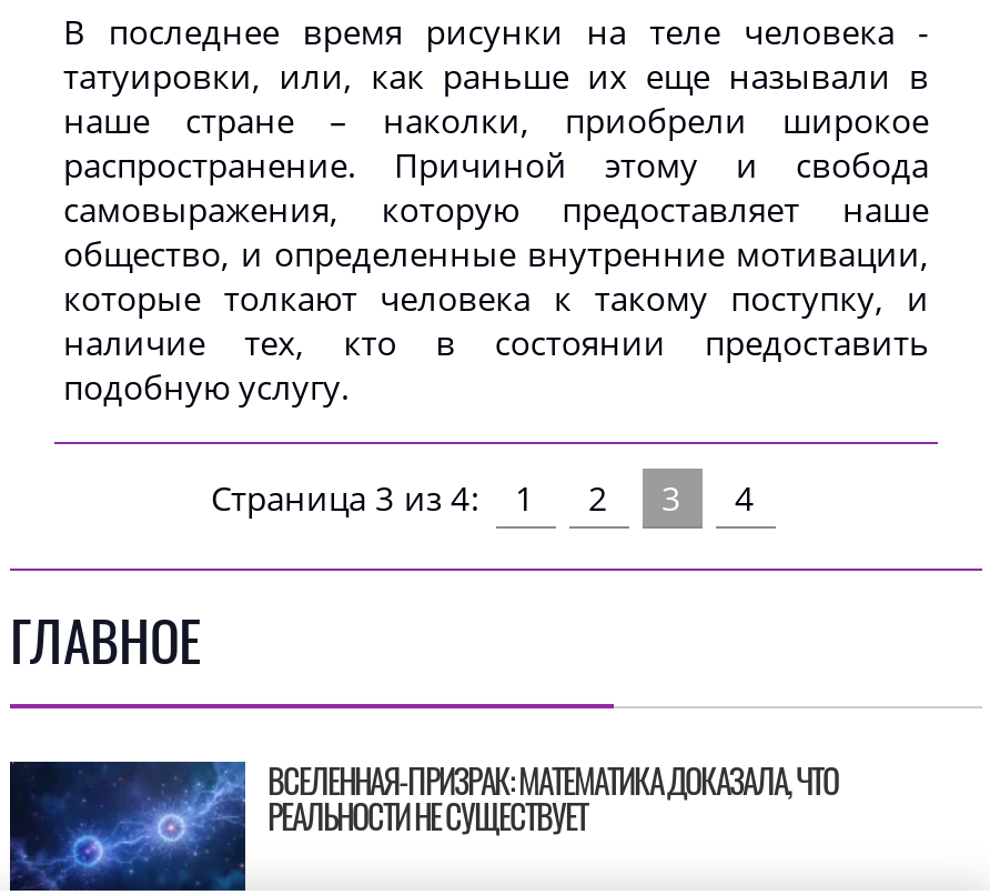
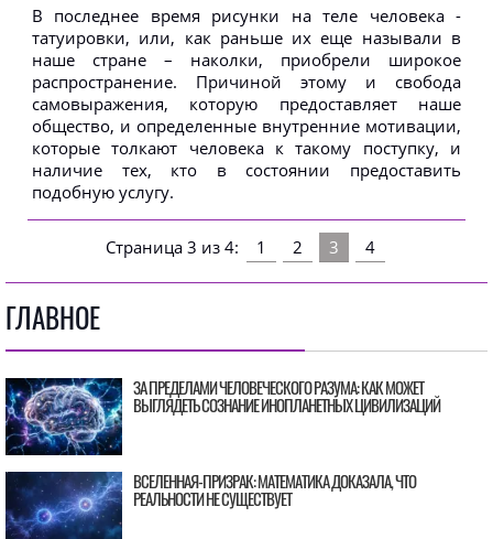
none -> [4,375,440,456] [image] | ЗА ПРЕДЕЛАМИ ЧЕЛОВЕЧЕСКОГО РАЗУМА: КАК МОЖЕТ | ВЫГЛЯДЕТЬ СОЗНАНИЕ ИНОПЛАНЕТНЫХ ЦИВИЛИЗАЦИЙ

